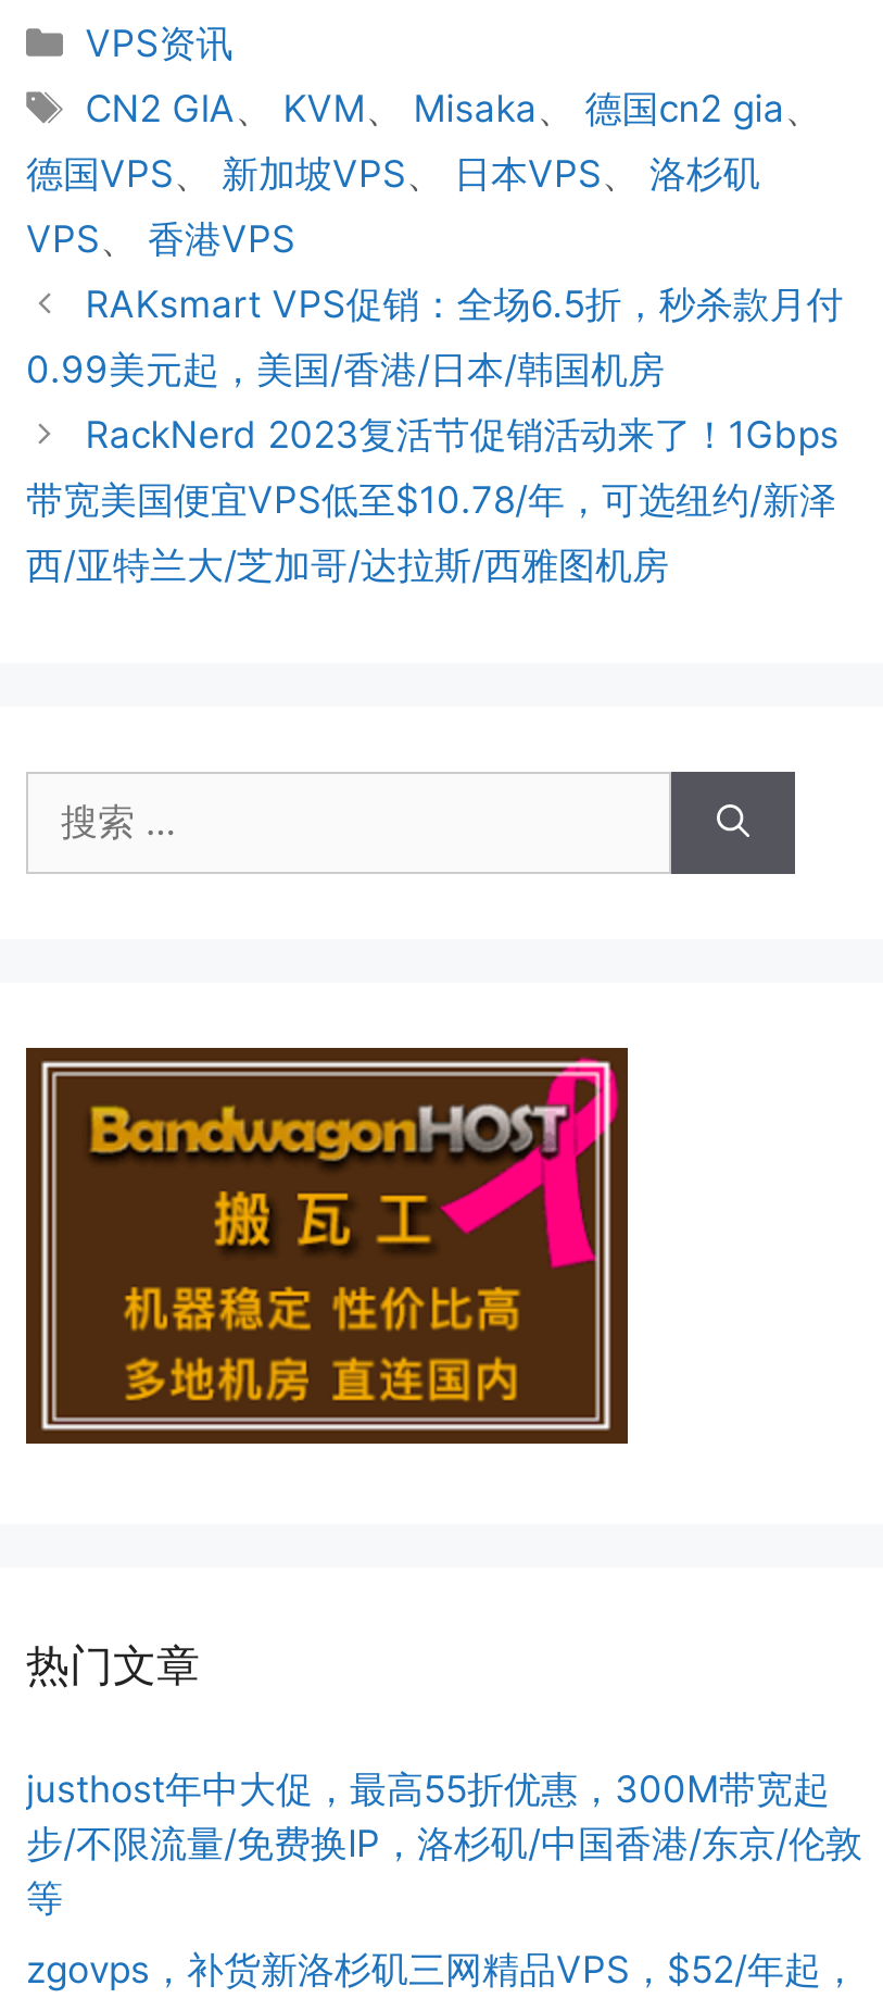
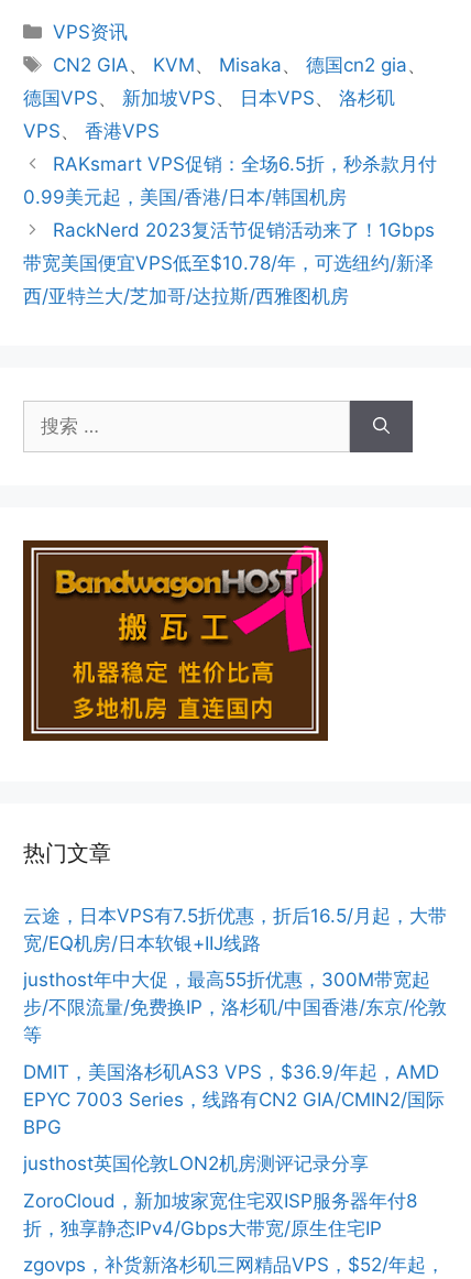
none -> [23,904,447,954] 云途，日本VPS有7.5折优惠，折后16.5/月起，大带 | 宽/EQ机房/日本软银+IIJ线路
none -> [23,1061,445,1239] DMIT，美国洛杉矶AS3 VPS，$36.9/年起，AMD | EPYC 7003 Series，线路有CN2 GIA/CMIN2/国际 | BPG | justhost英国伦敦LON2机房测评记录分享 | ZoroCloud，新加坡家宽住宅双ISP服务器年付8 | 折，独享静态IPv4/Gbps大带宽/原生住宅IP

